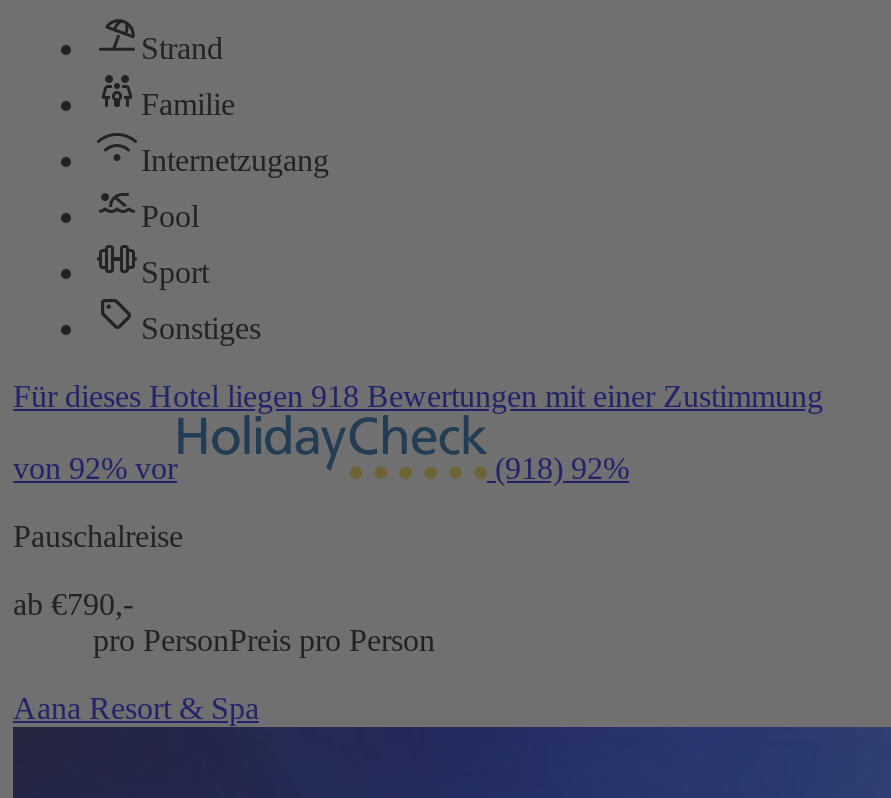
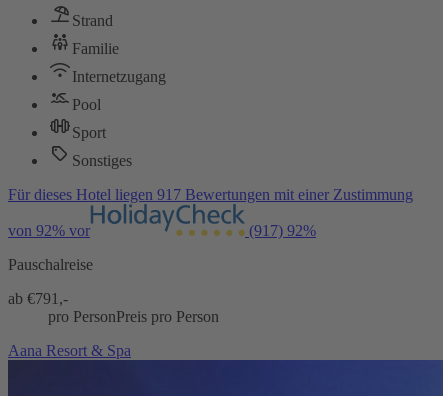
[13,379,823,413] Für dieses Hotel liegen 918 Bewertungen mit einer Zustimmung -> [8,186,413,203] Für dieses Hotel liegen 917 Bewertungen mit einer Zustimmung
[487,451,629,485] (918) 92% -> [245,222,316,239] (917) 92%
[13,587,133,621] ab €790,- -> [8,290,68,307] ab €791,-

